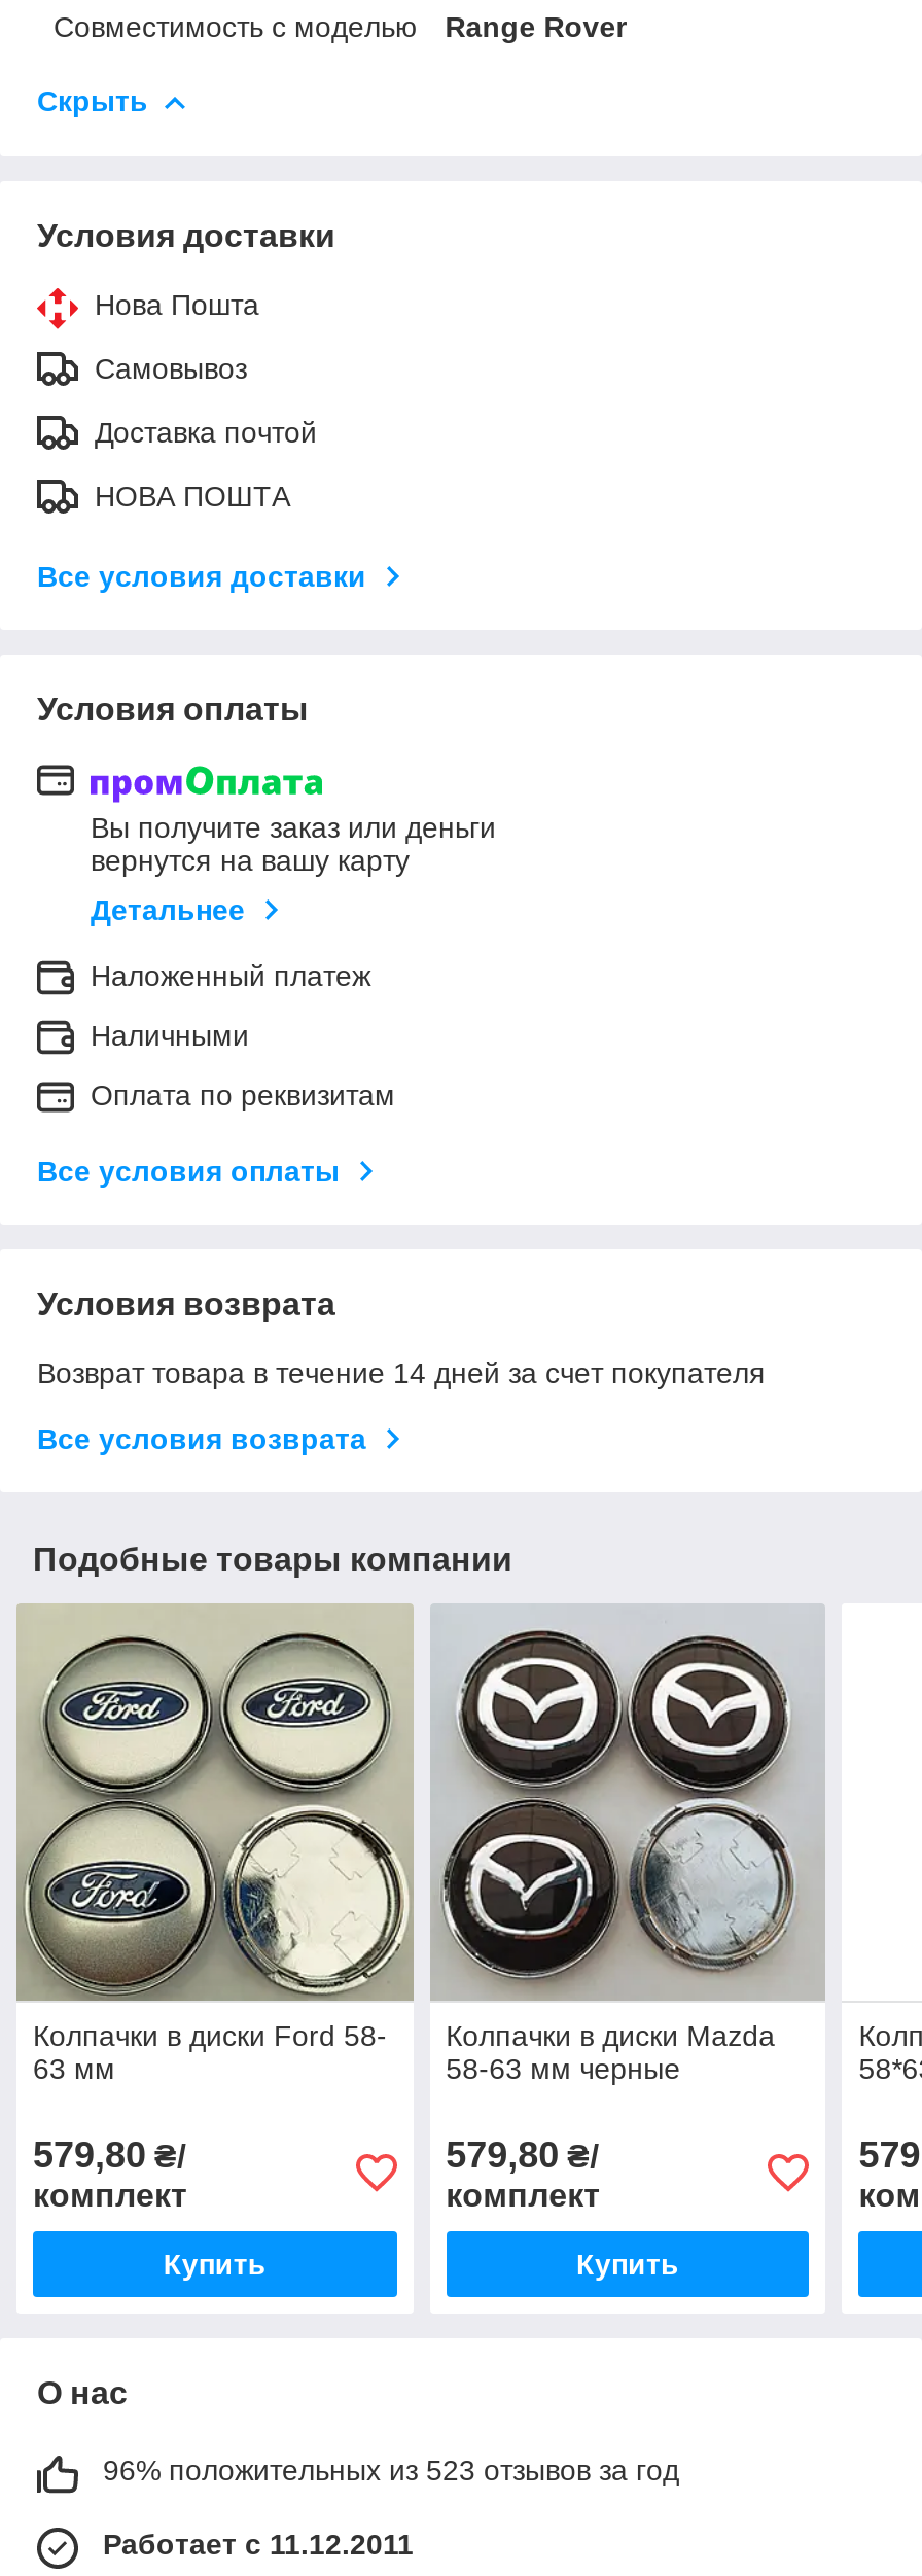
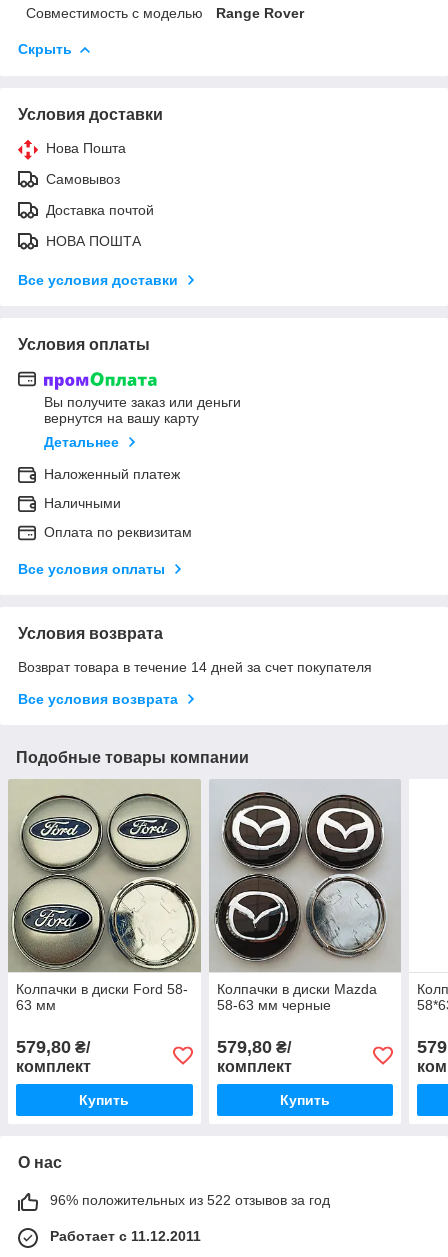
[103,2453,679,2486] 96% положительных из 523 отзывов за год -> [50,1192,330,1208] 96% положительных из 522 отзывов за год

